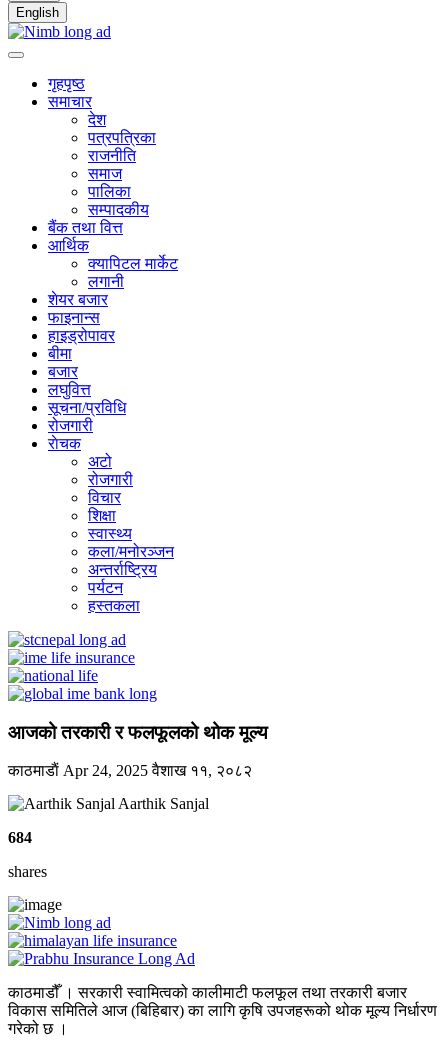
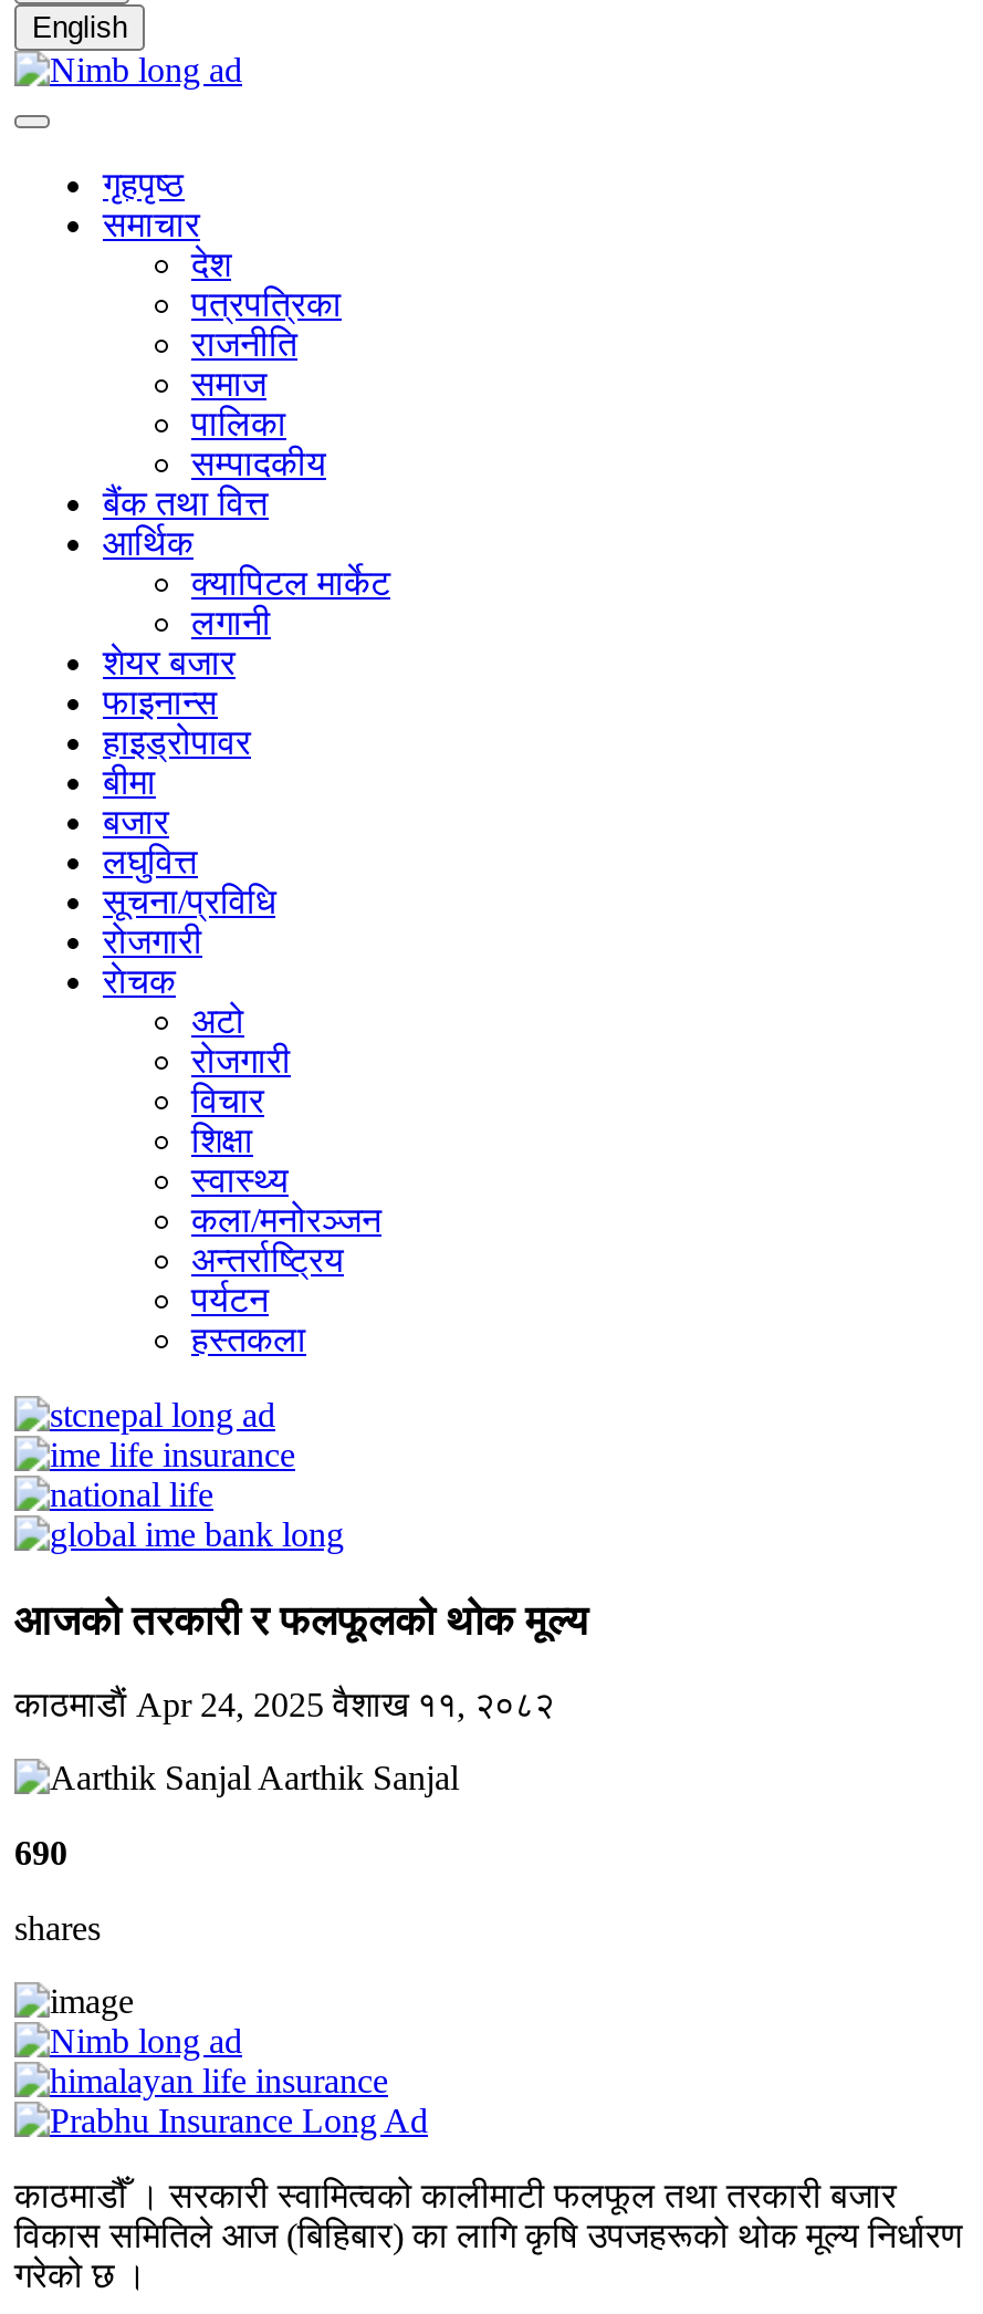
[8,829,36,846] 684 -> [14,1835,76,1872] 690

